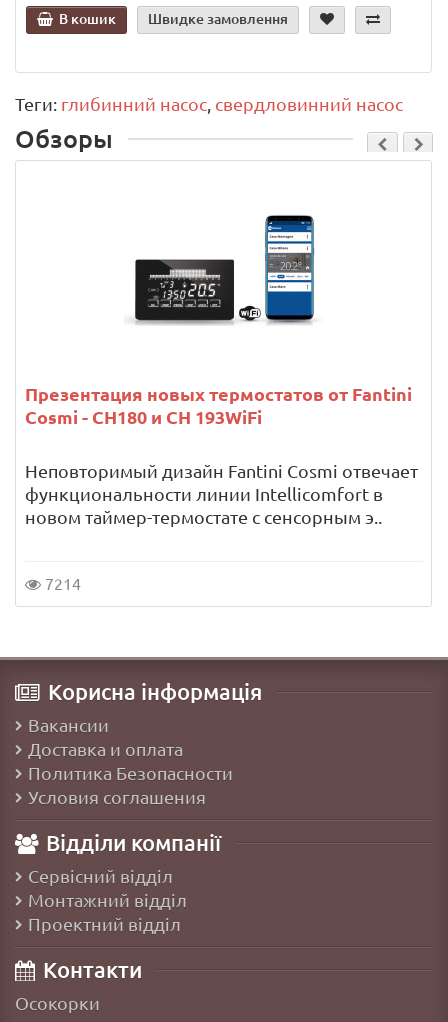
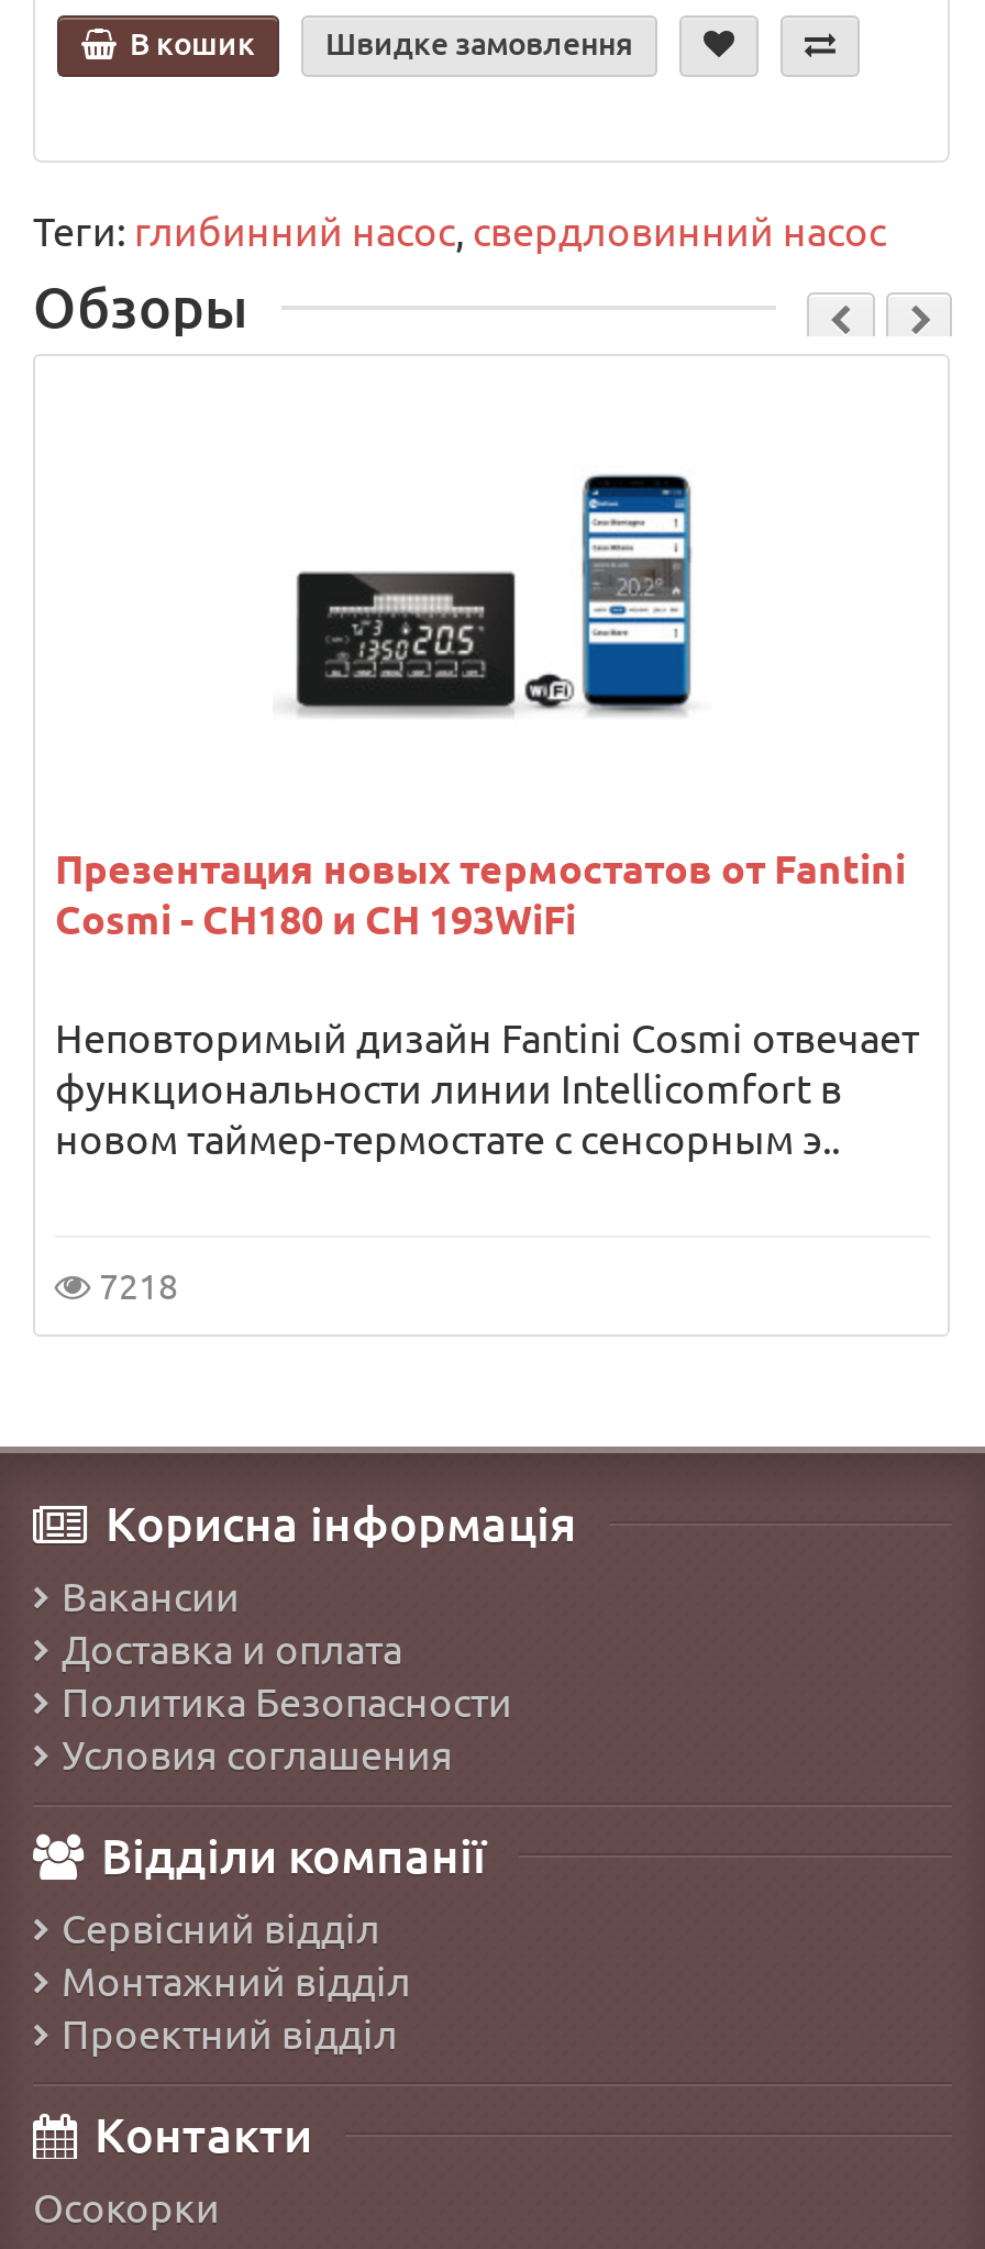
[45,573,81,593] 7214 -> [99,1261,178,1305] 7218

